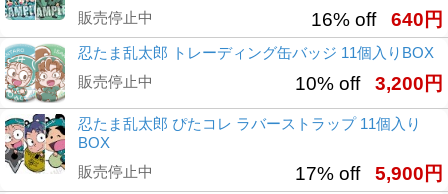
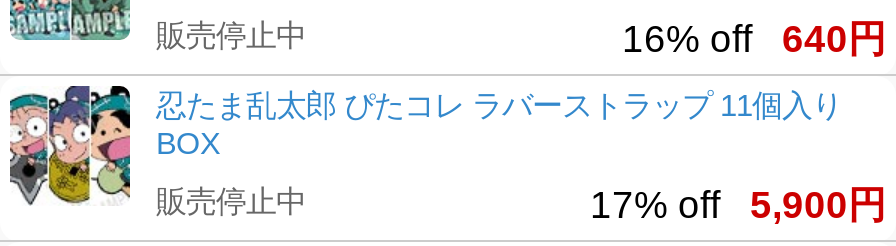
[4,43,443,104] [image] | 忍たま乱太郎 トレーディング缶バッジ 11個入りBOX | 販売停止中 | 10% off 3,200円 -> none

